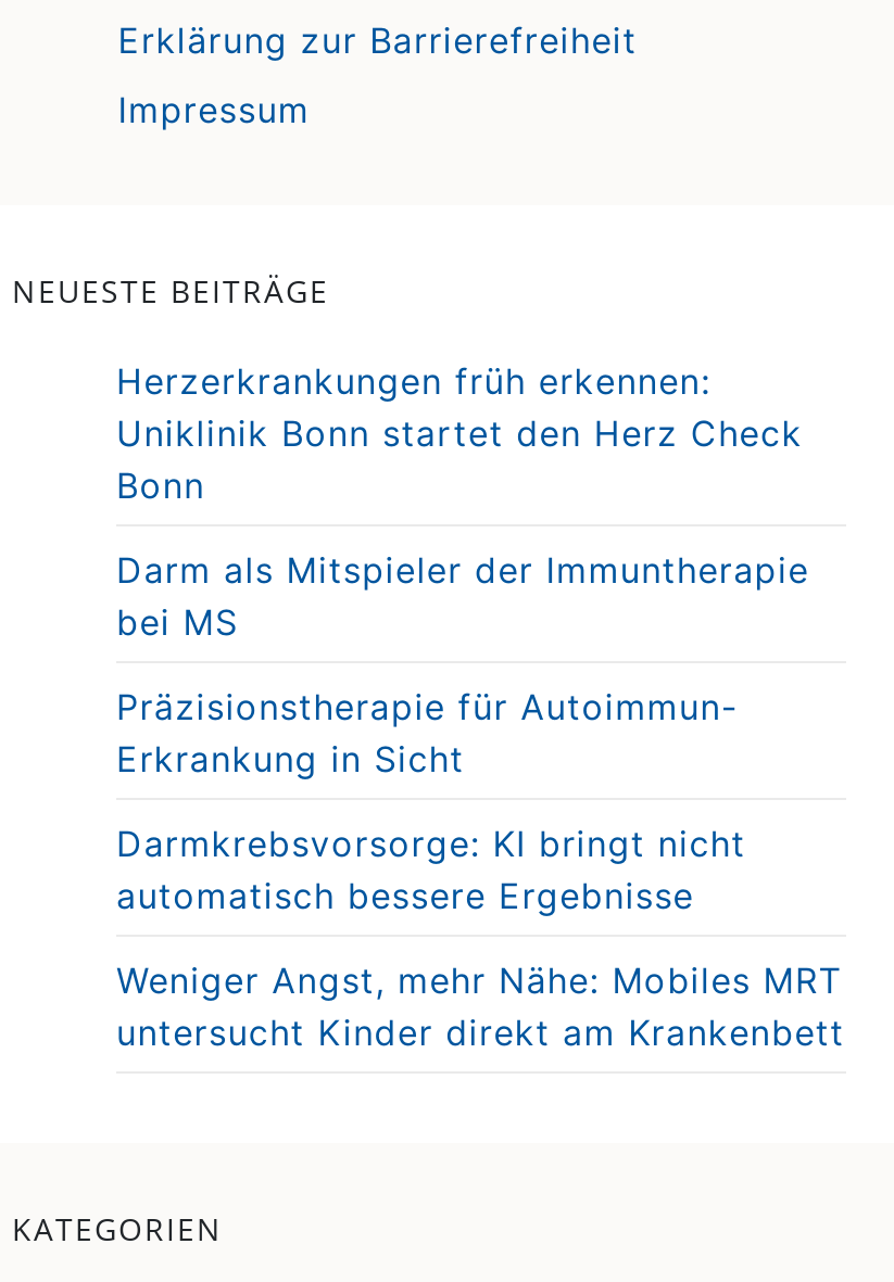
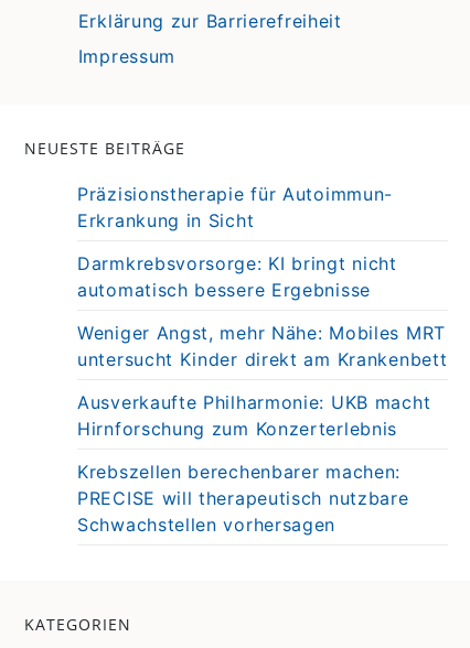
[116,360,809,645] Herzerkrankungen früh erkennen: | Uniklinik Bonn startet den Herz Check | Bonn | Darm als Mitspieler der Immuntherapie | bei MS -> none
moved [116,686,845,1055] -> [77,183,447,371]: Präzisionstherapie für Autoimmun- | Erkrankung in Sicht | Darmkrebsvorsorge: KI bringt nicht | automatisch bessere Ergebnisse | Weniger Angst, mehr Nähe: Mobiles MRT | untersucht Kinder direkt am Krankenbett
none -> [77,392,431,536] Ausverkaufte Philharmonie: UKB macht | Hirnforschung zum Konzerterlebnis | Krebszellen berechenbarer machen: | PRECISE will therapeutisch nutzbare | Schwachstellen vorhersagen

